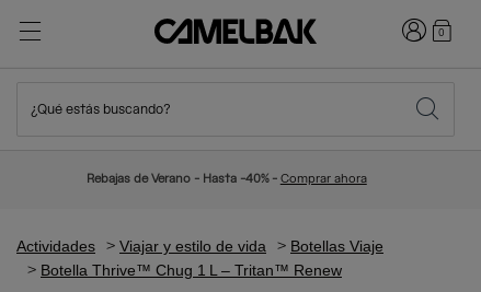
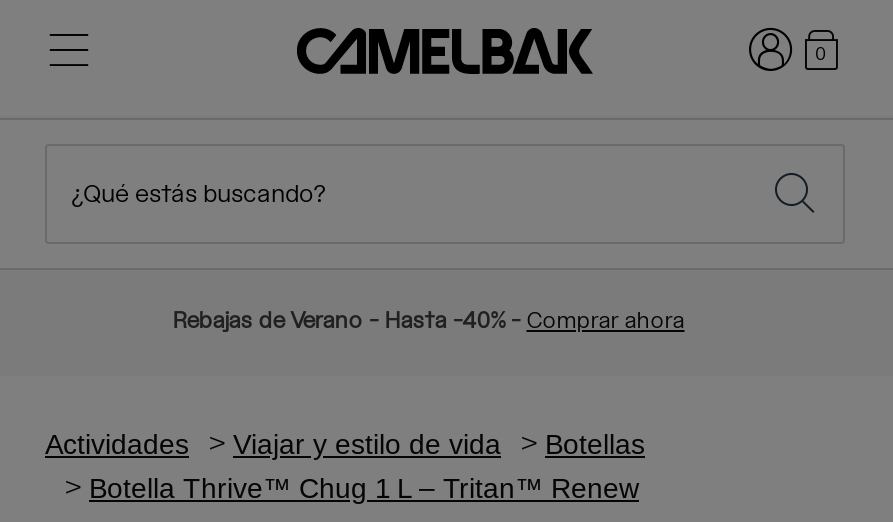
[290,237,383,255] Botellas Viaje -> [545,428,645,460] Botellas

